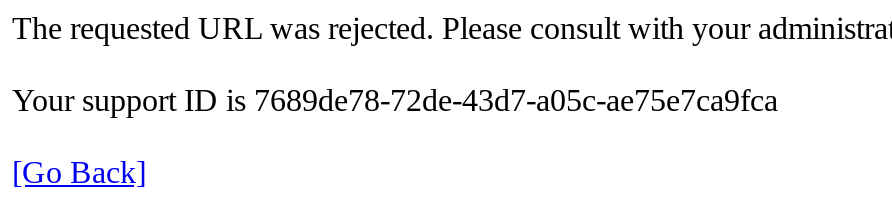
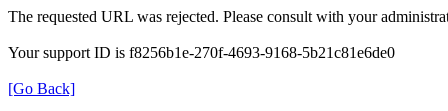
[12,83,778,117] Your support ID is 7689de78-72de-43d7-a05c-ae75e7ca9fca -> [8,44,395,61] Your support ID is f8256b1e-270f-4693-9168-5b21c81e6de0

